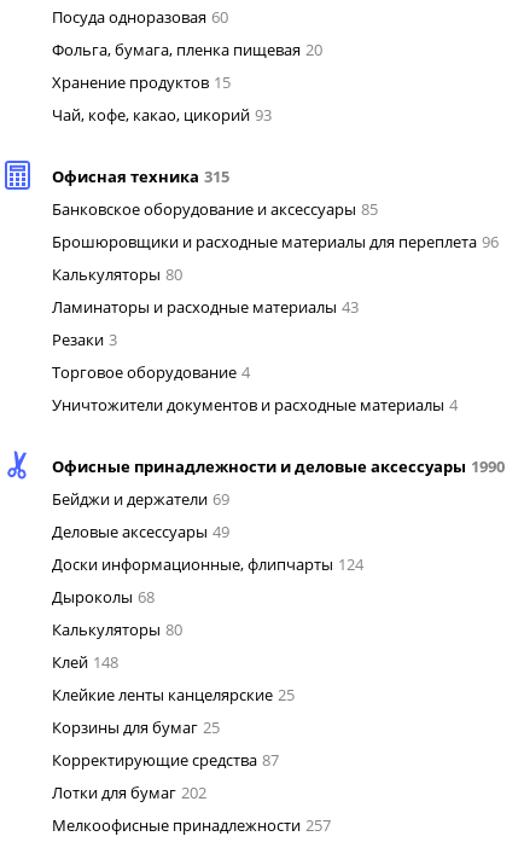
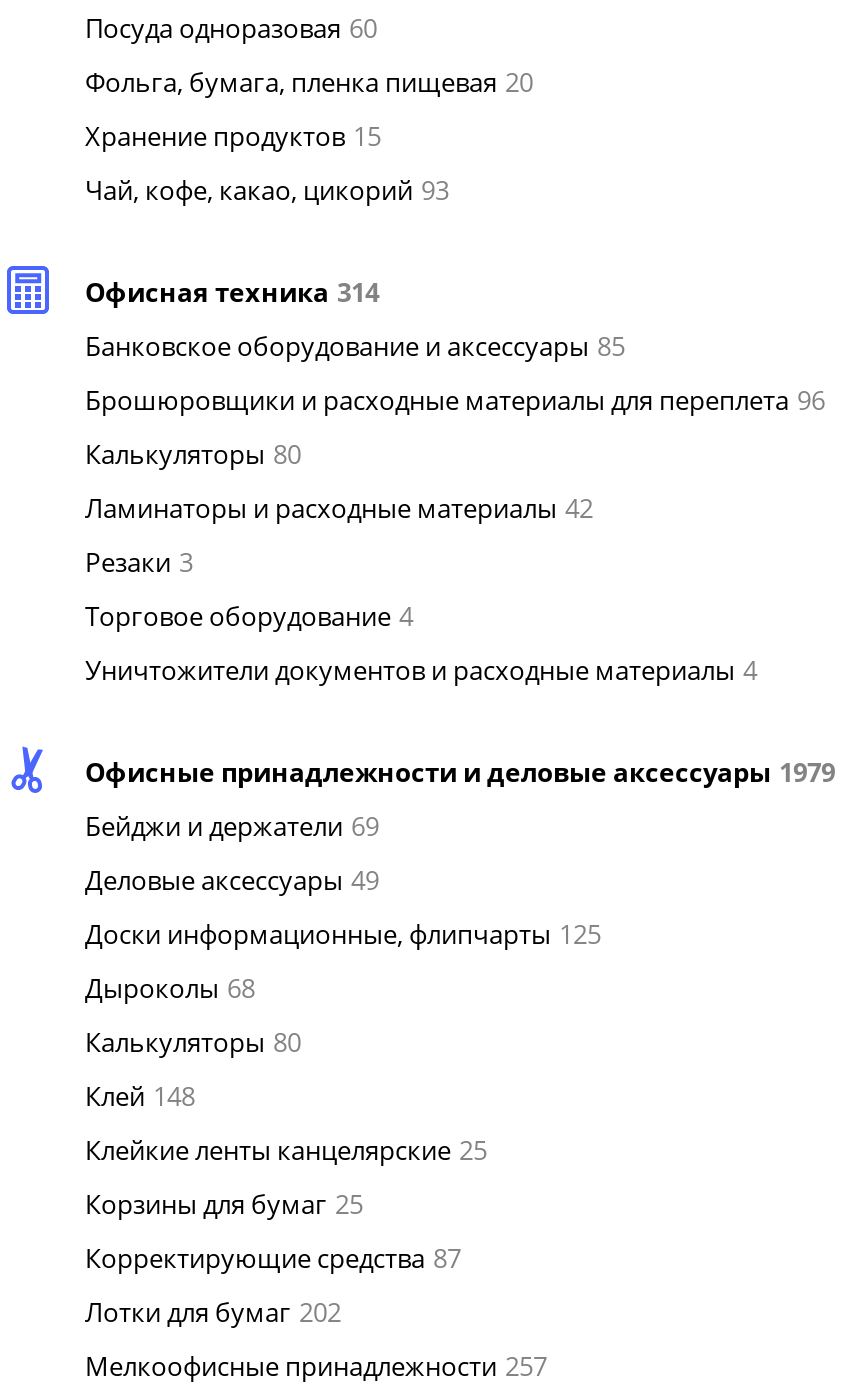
[52,166,229,187] Офисная техника 315 -> [85,274,379,310] Офисная техника 314
[52,296,359,318] Ламинаторы и расходные материалы 43 -> [85,490,593,526] Ламинаторы и расходные материалы 42
[52,455,505,477] Офисные принадлежности и деловые аксессуары 1990 -> [85,754,835,790] Офисные принадлежности и деловые аксессуары 1979
[52,553,363,575] Доски информационные, флипчарты 124 -> [85,916,601,952] Доски информационные, флипчарты 125

